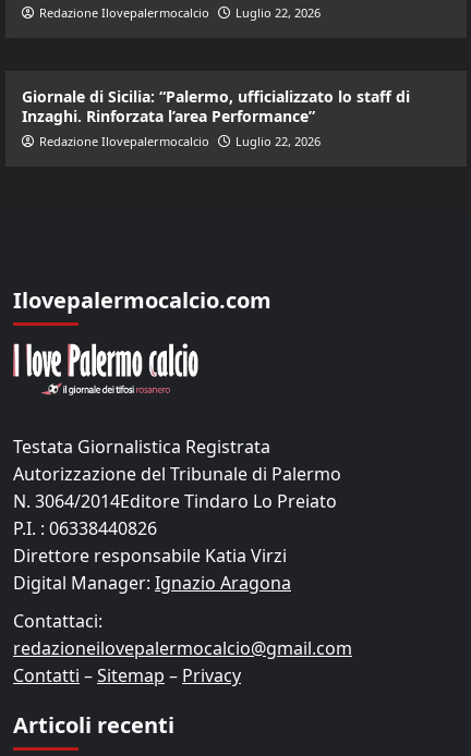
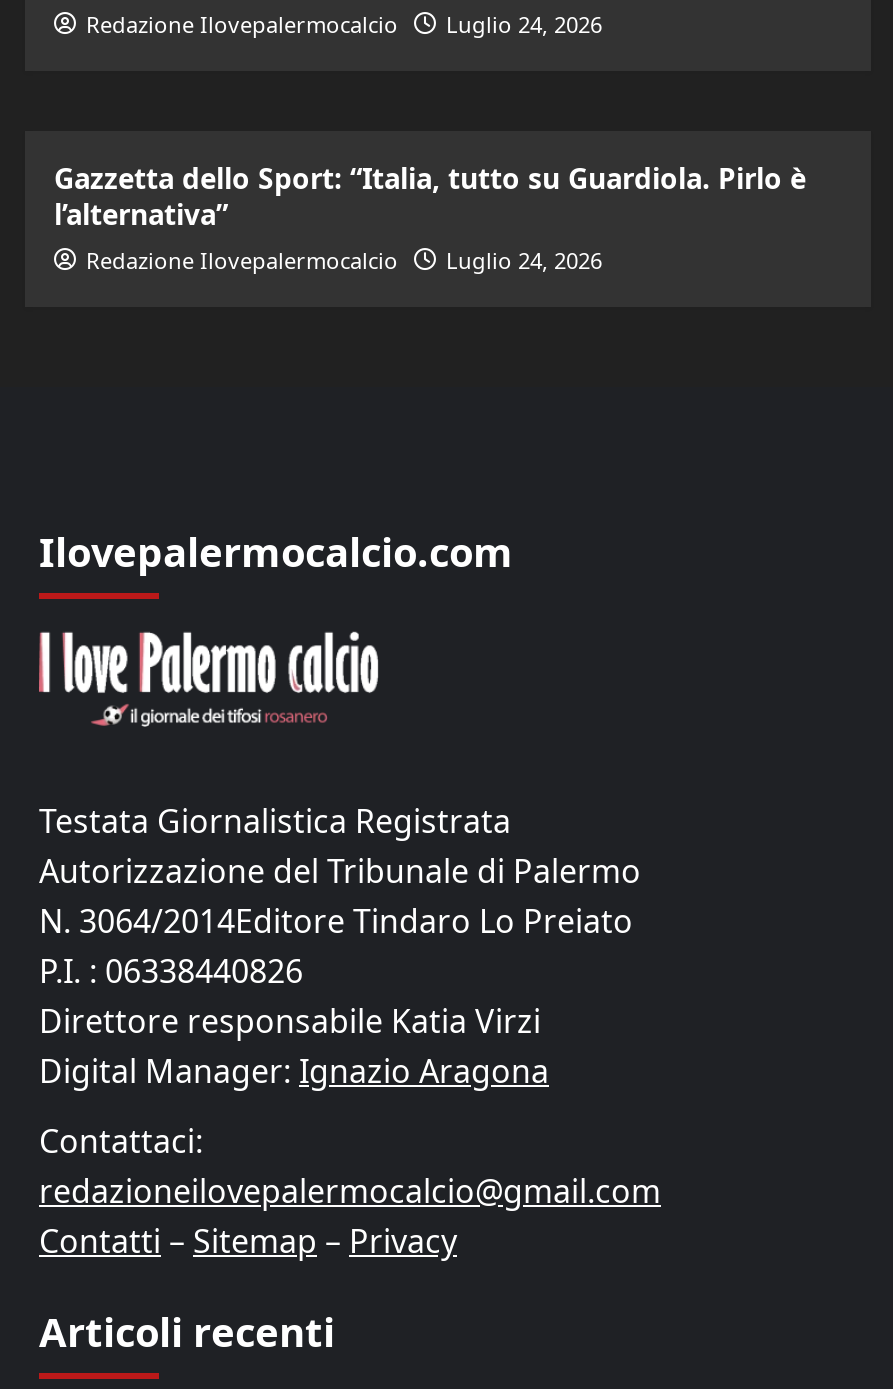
[39,5,320,21] Redazione Ilovepalermocalcio Luglio 22, 2026 -> [86,9,602,39] Redazione Ilovepalermocalcio Luglio 24, 2026
[21,86,409,127] Giornale di Sicilia: “Palermo, ufficializzato lo staff di | Inzaghi. Rinforzata l’area Performance” -> [54,159,806,233] Gazzetta dello Sport: “Italia, tutto su Guardiola. Pirlo è | l’alternativa”
[39,133,320,150] Redazione Ilovepalermocalcio Luglio 22, 2026 -> [86,245,602,275] Redazione Ilovepalermocalcio Luglio 24, 2026

